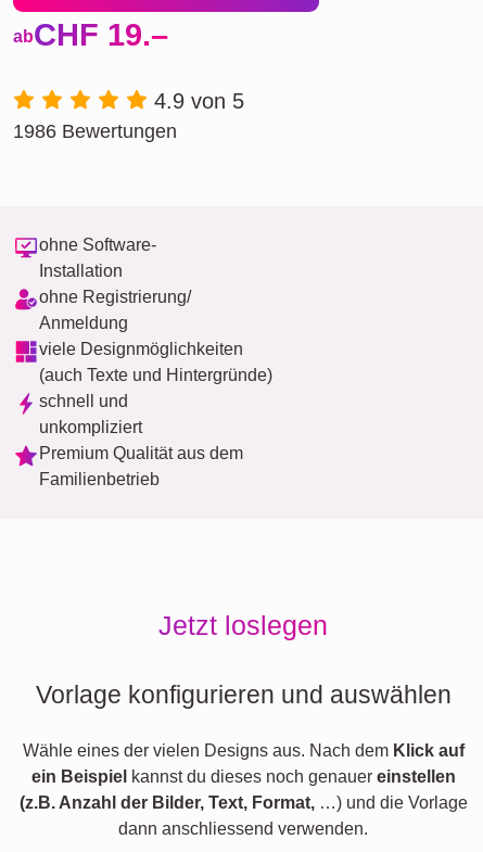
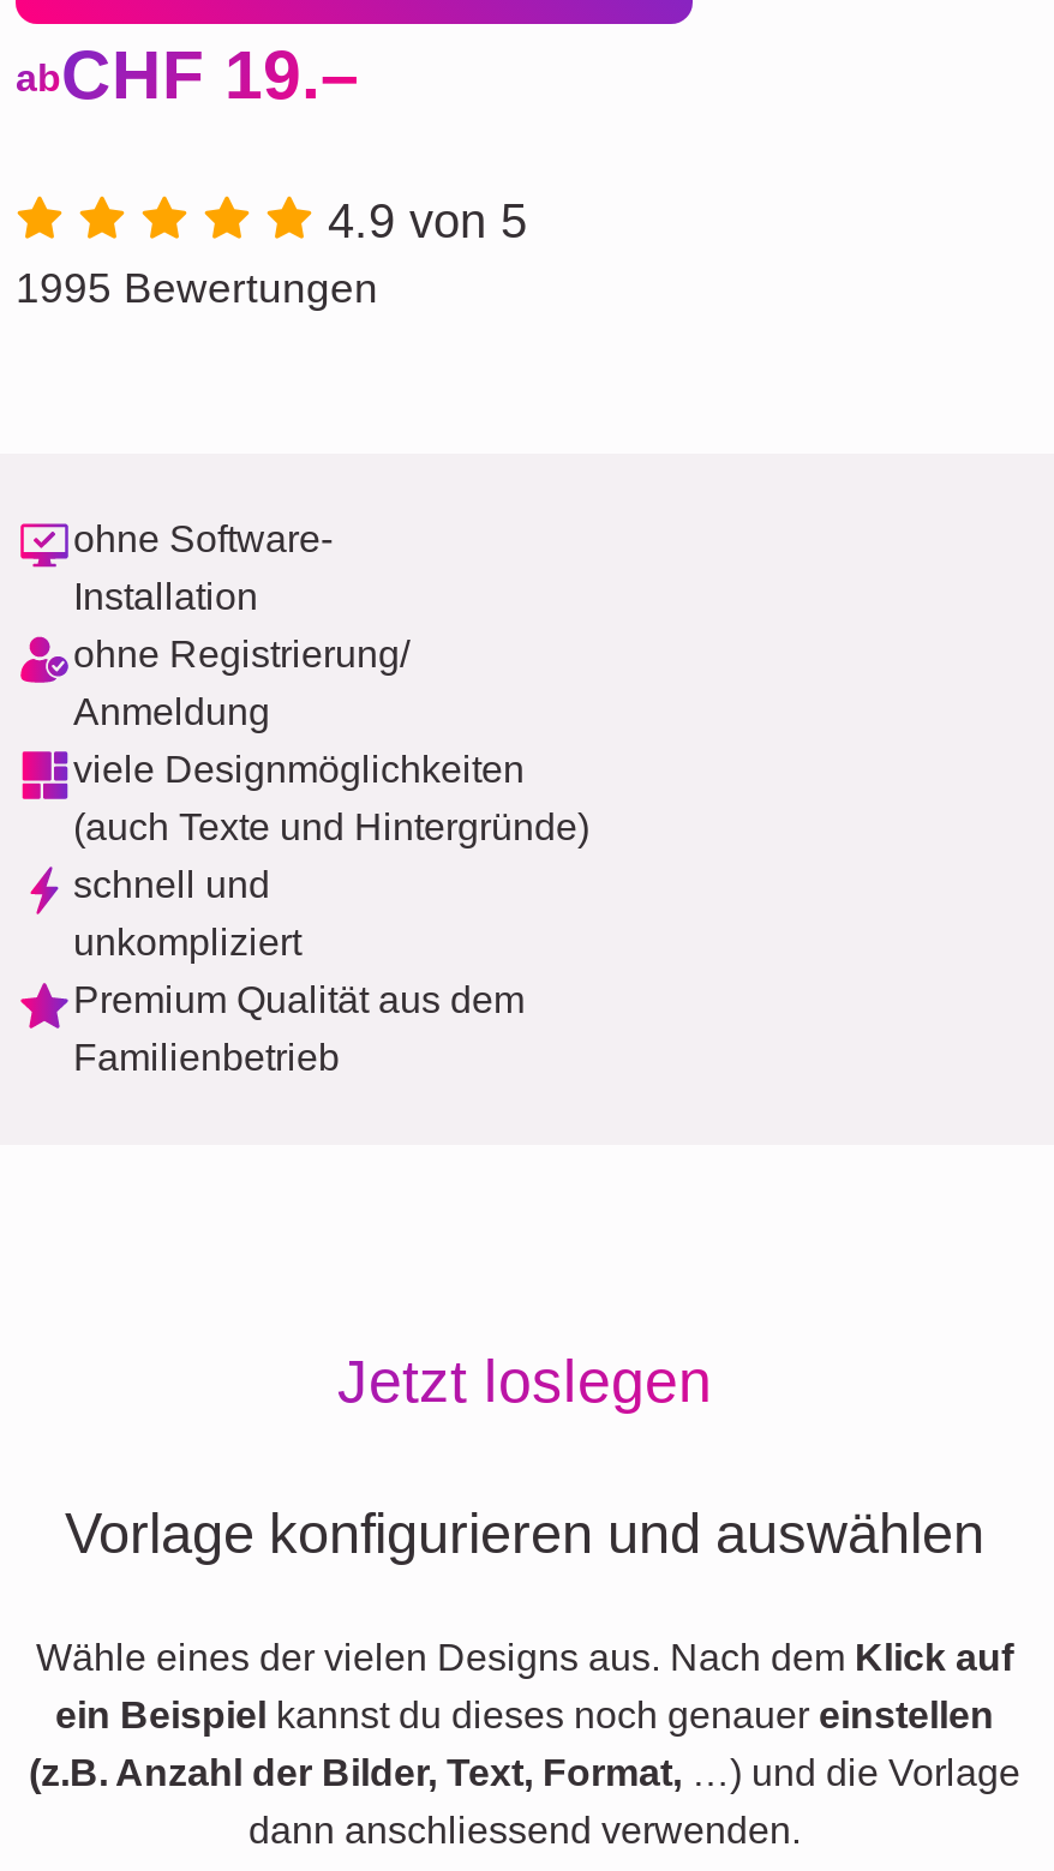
[13,120,177,142] 1986 Bewertungen -> [16,264,378,312] 1995 Bewertungen

